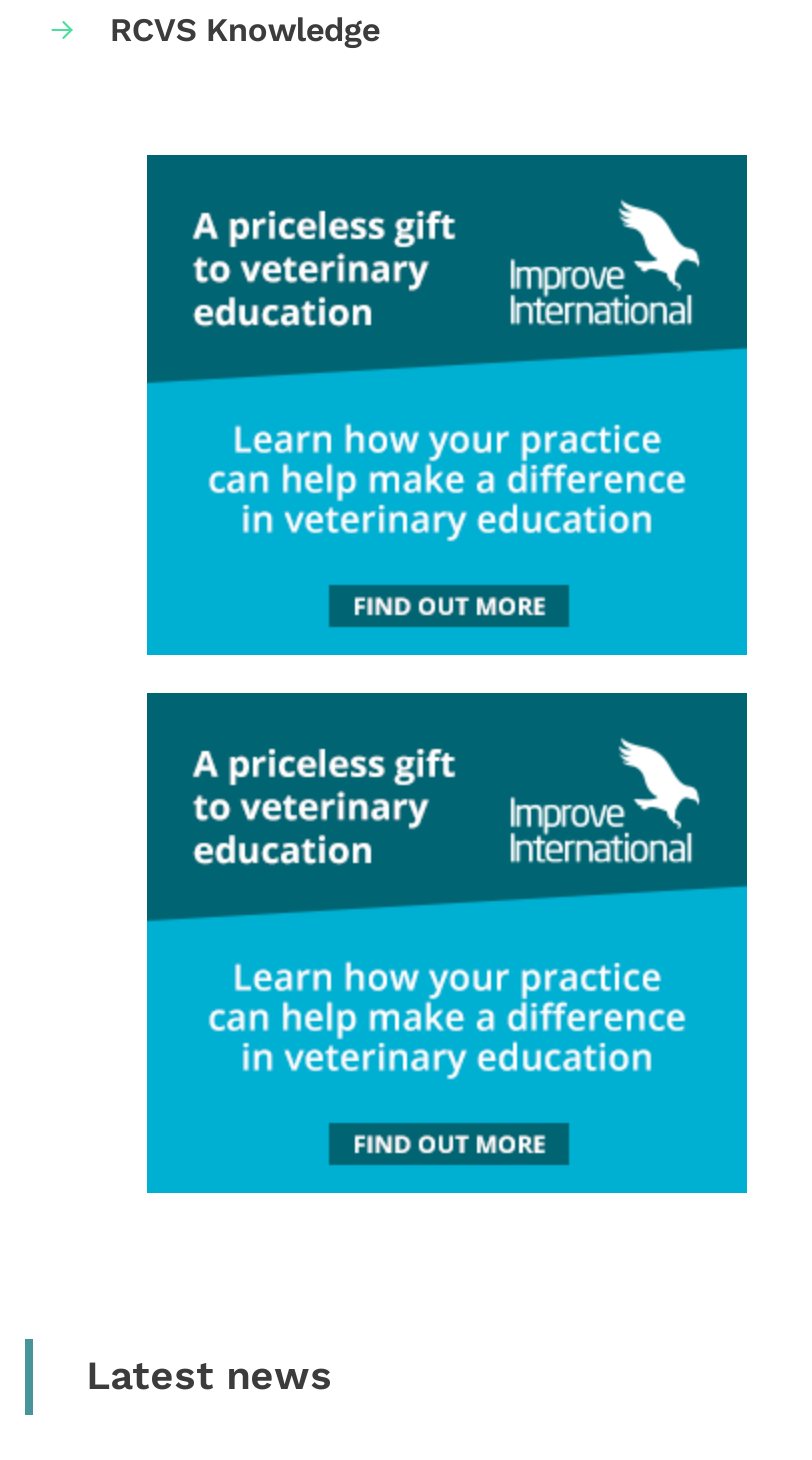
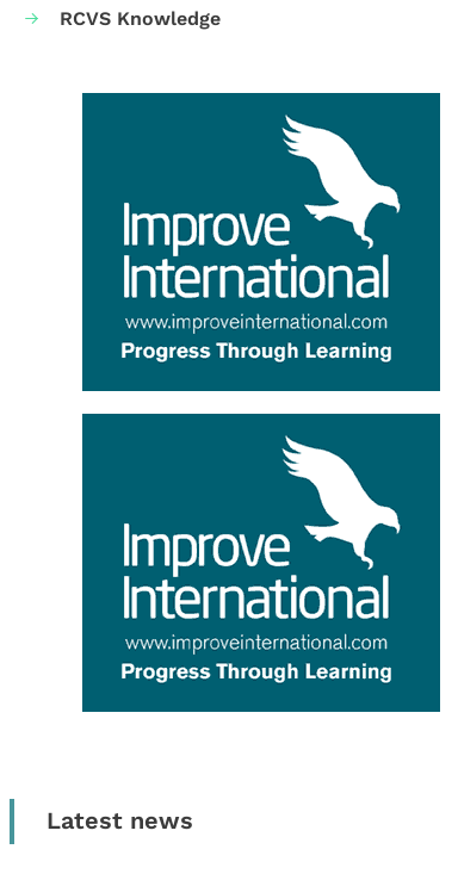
[147,195,747,655] [image] -> [82,114,440,391] [image]
[147,733,747,1193] [image] -> [82,435,440,712] [image]

